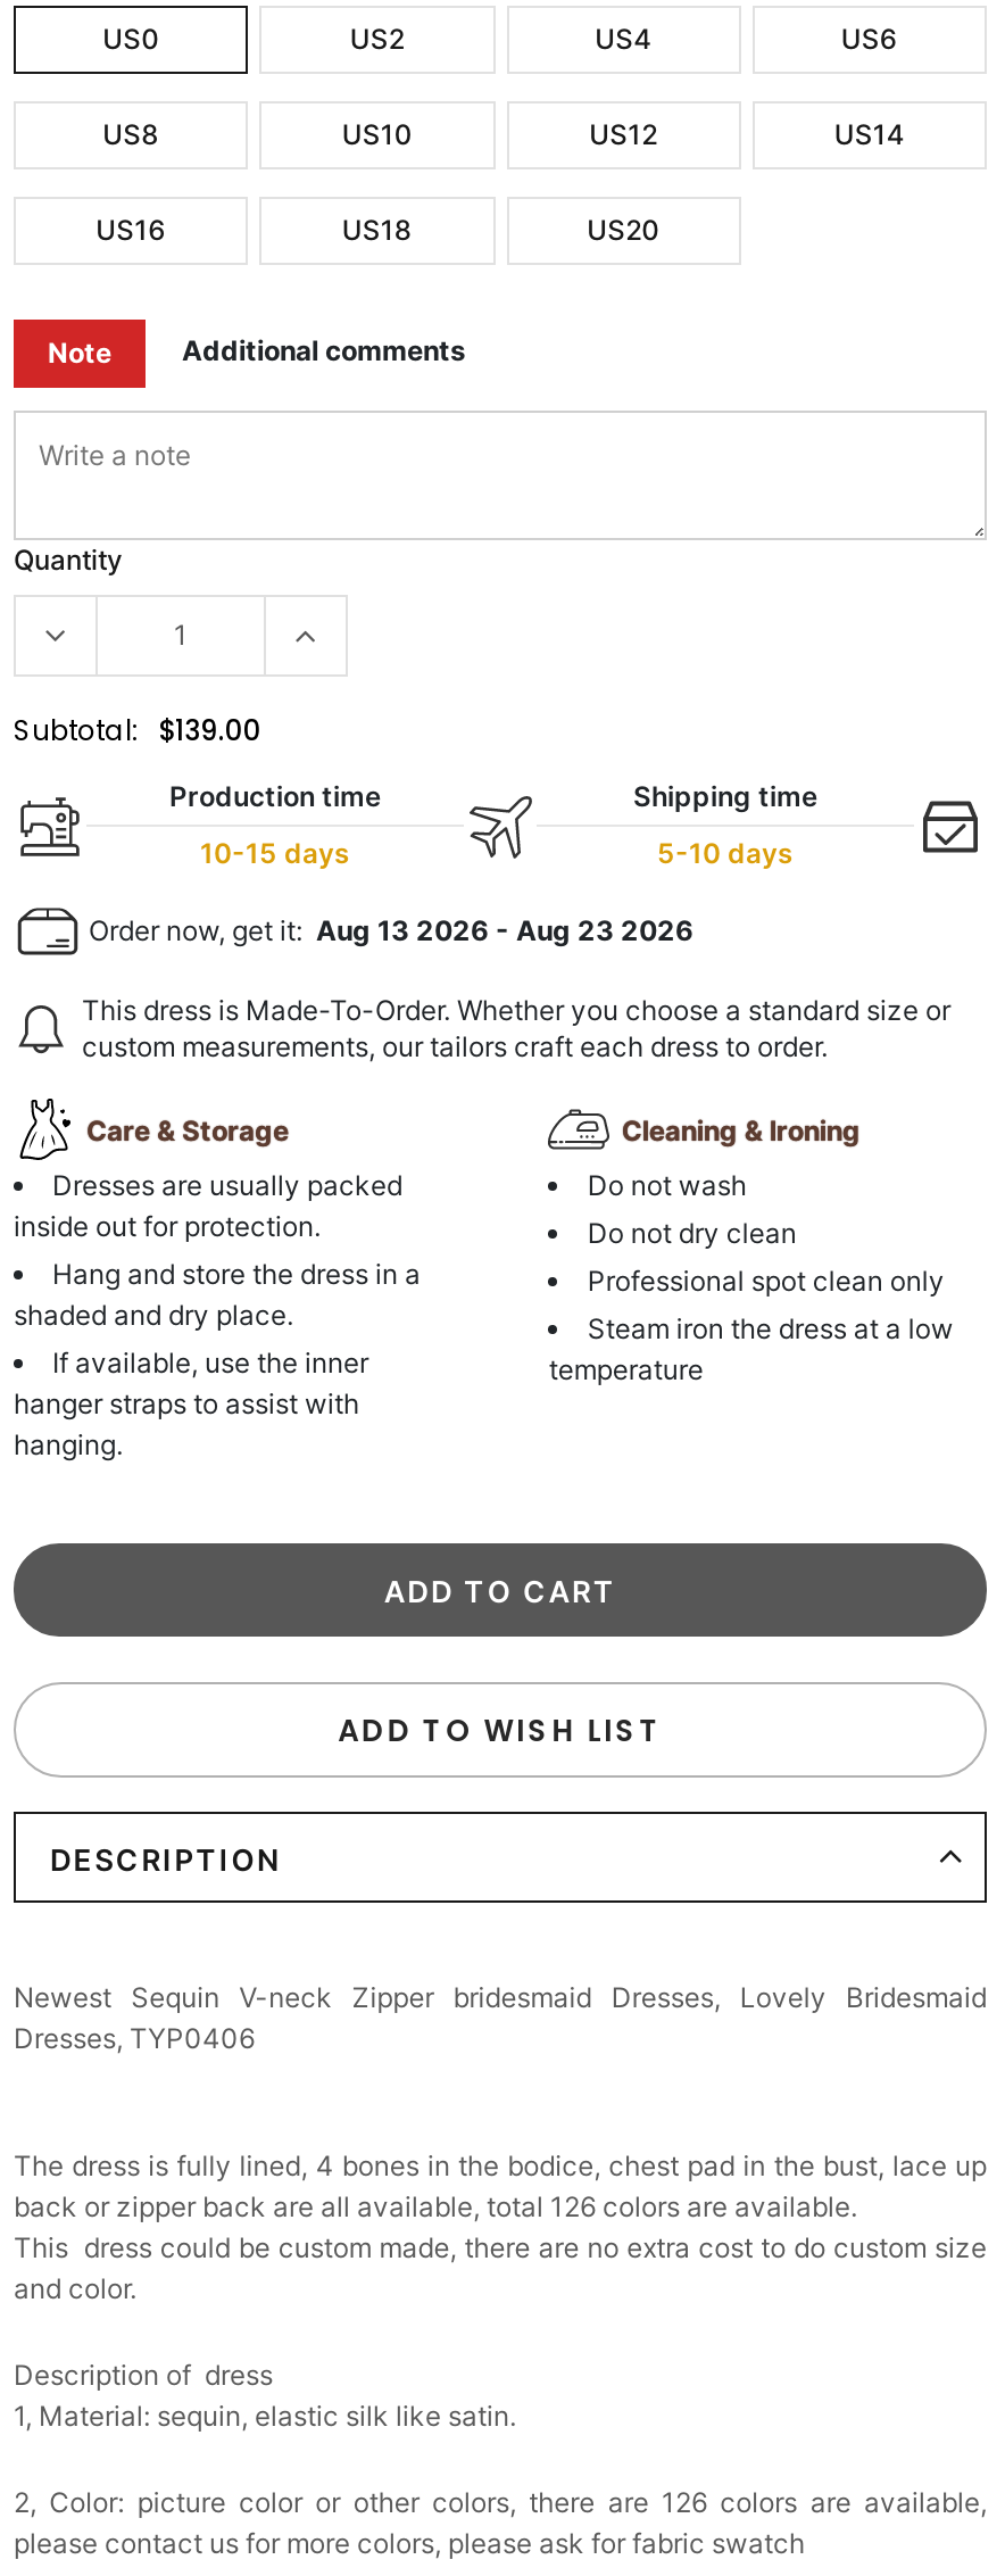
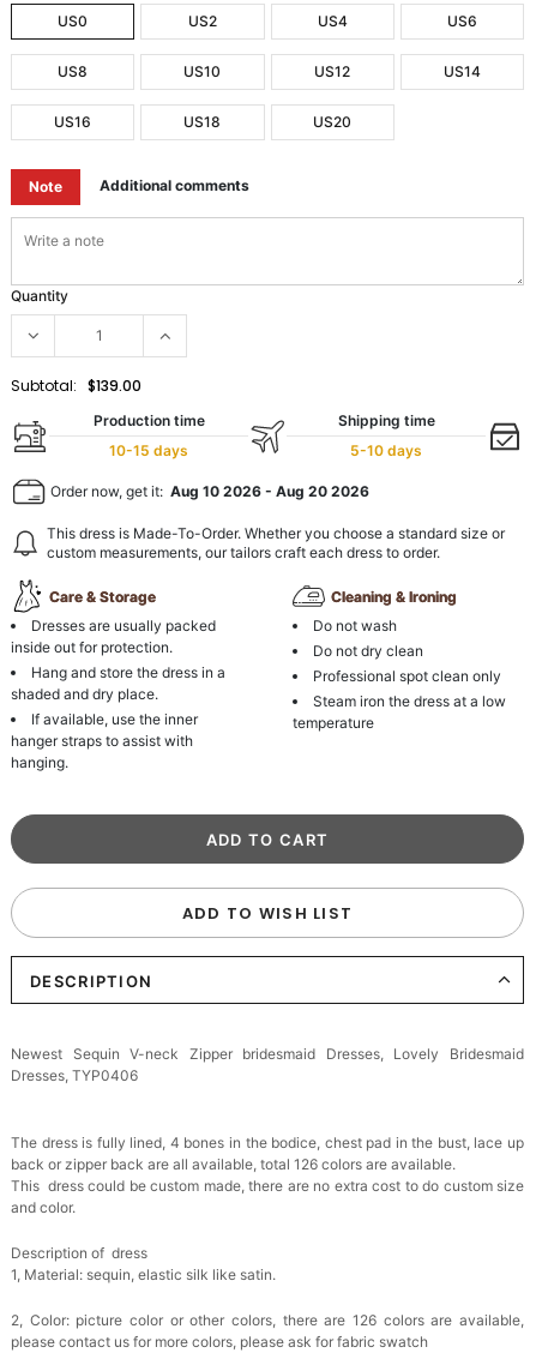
[82,913,693,947] Order now, get it: Aug 13 2026 - Aug 23 2026 -> [47,482,369,500] Order now, get it: Aug 10 2026 - Aug 20 2026

